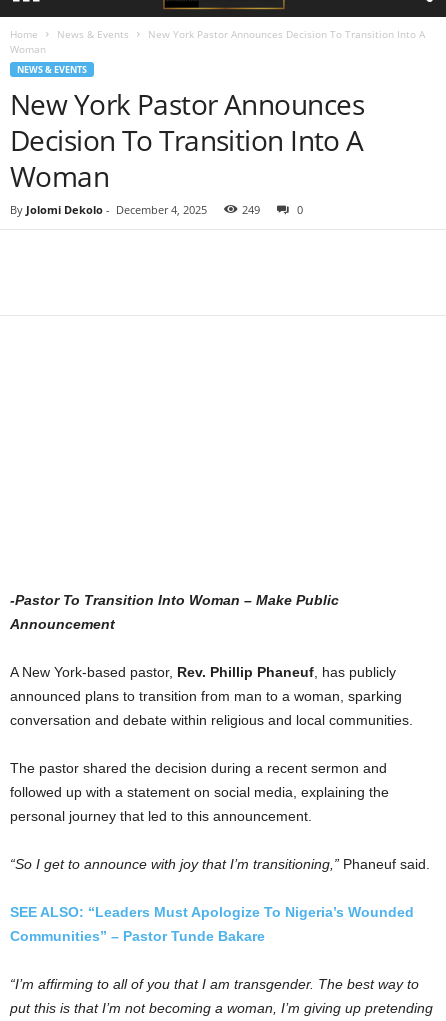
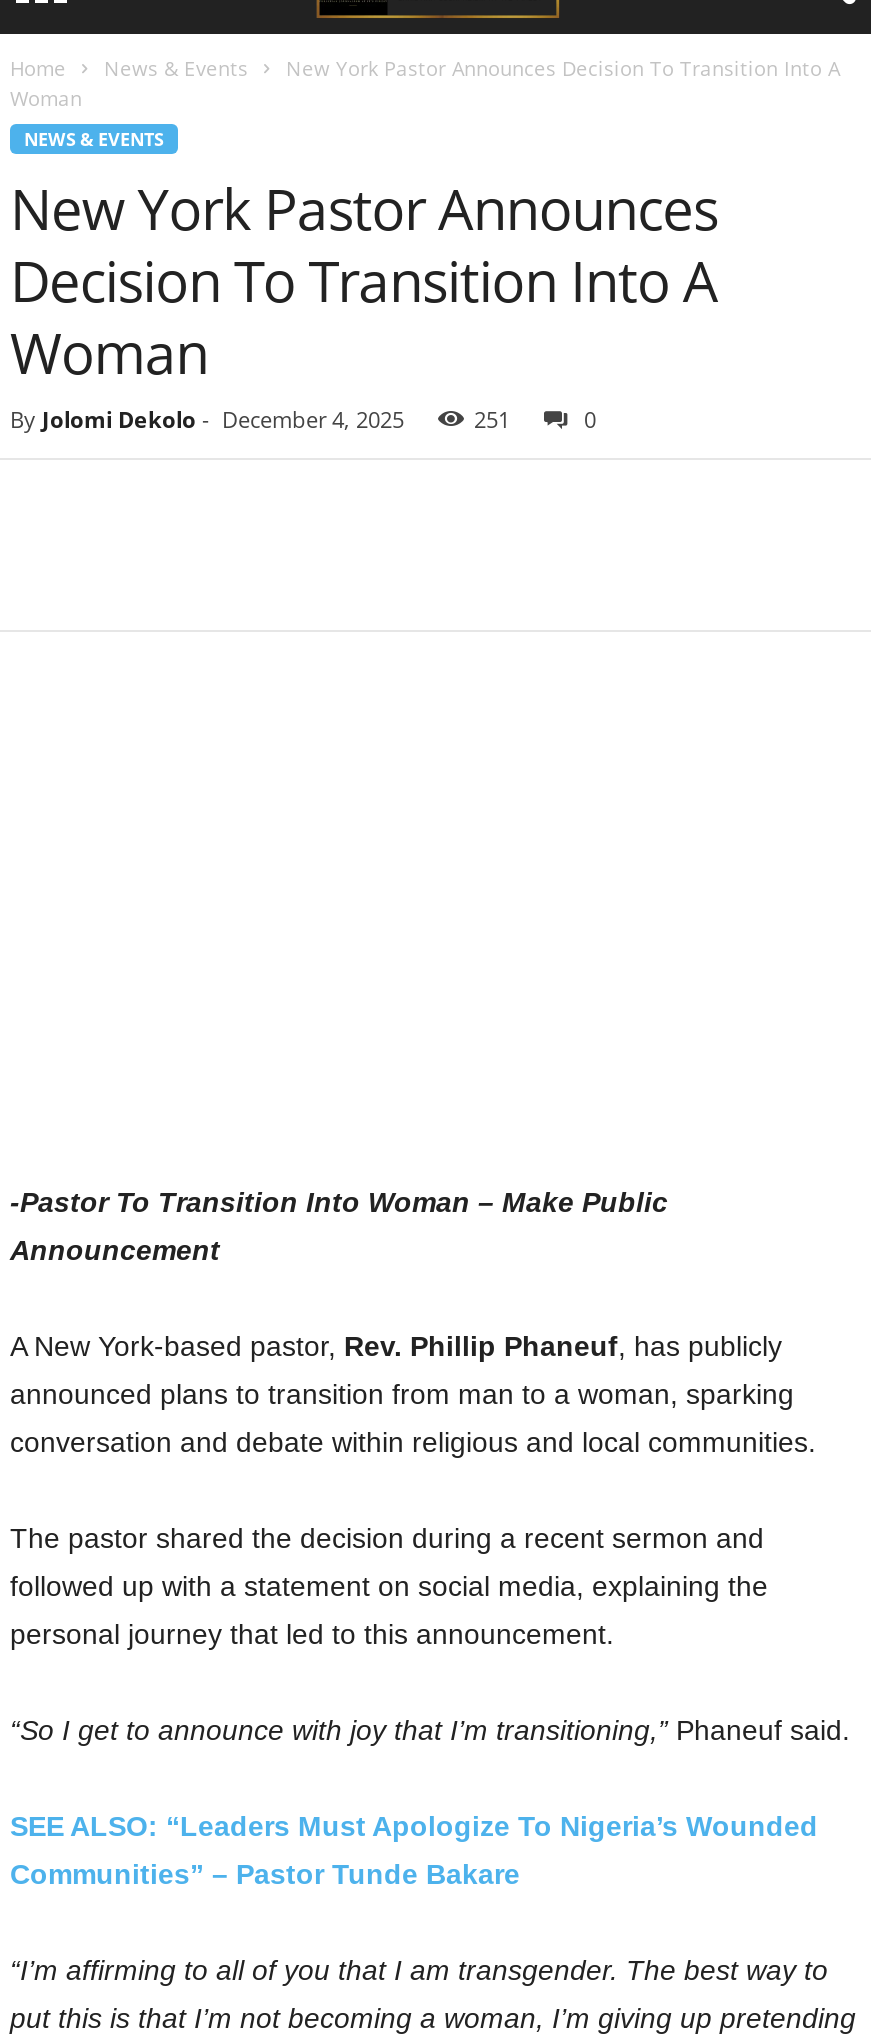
[242,202,260,217] 249 -> [474,404,510,434] 251

